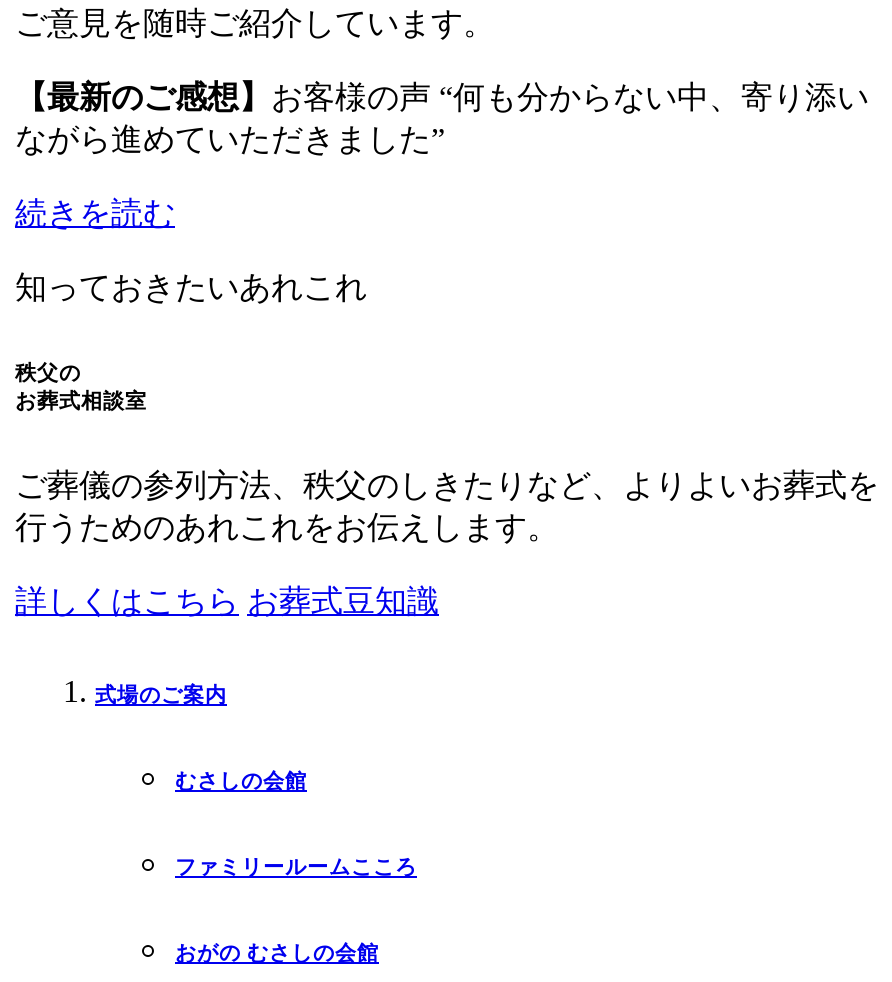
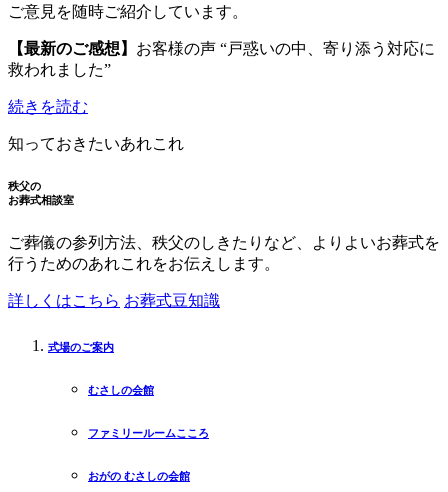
[15,80,869,156] 【最新のご感想】お客様の声 “何も分からない中、寄り添い | ながら進めていただきました” -> [8,40,435,78] 【最新のご感想】お客様の声 “戸惑いの中、寄り添う対応に | 救われました”

